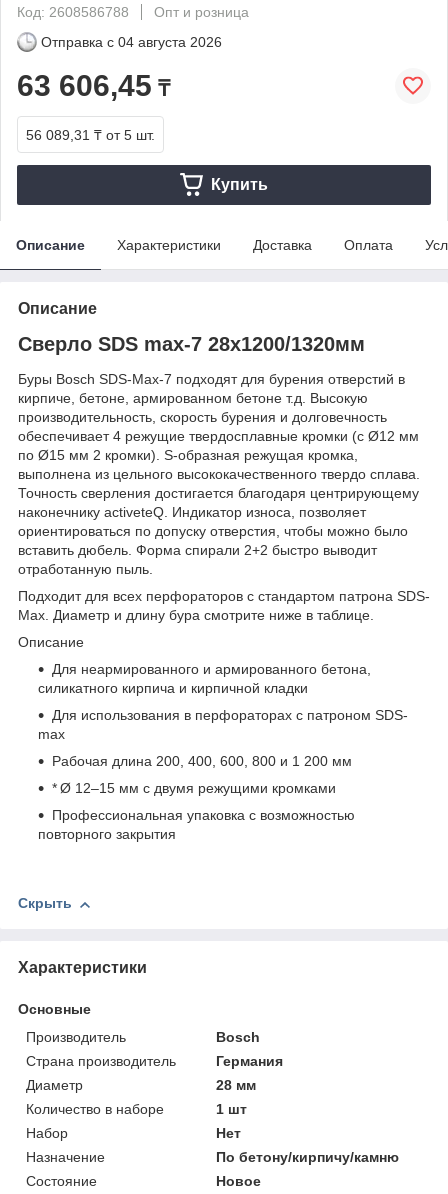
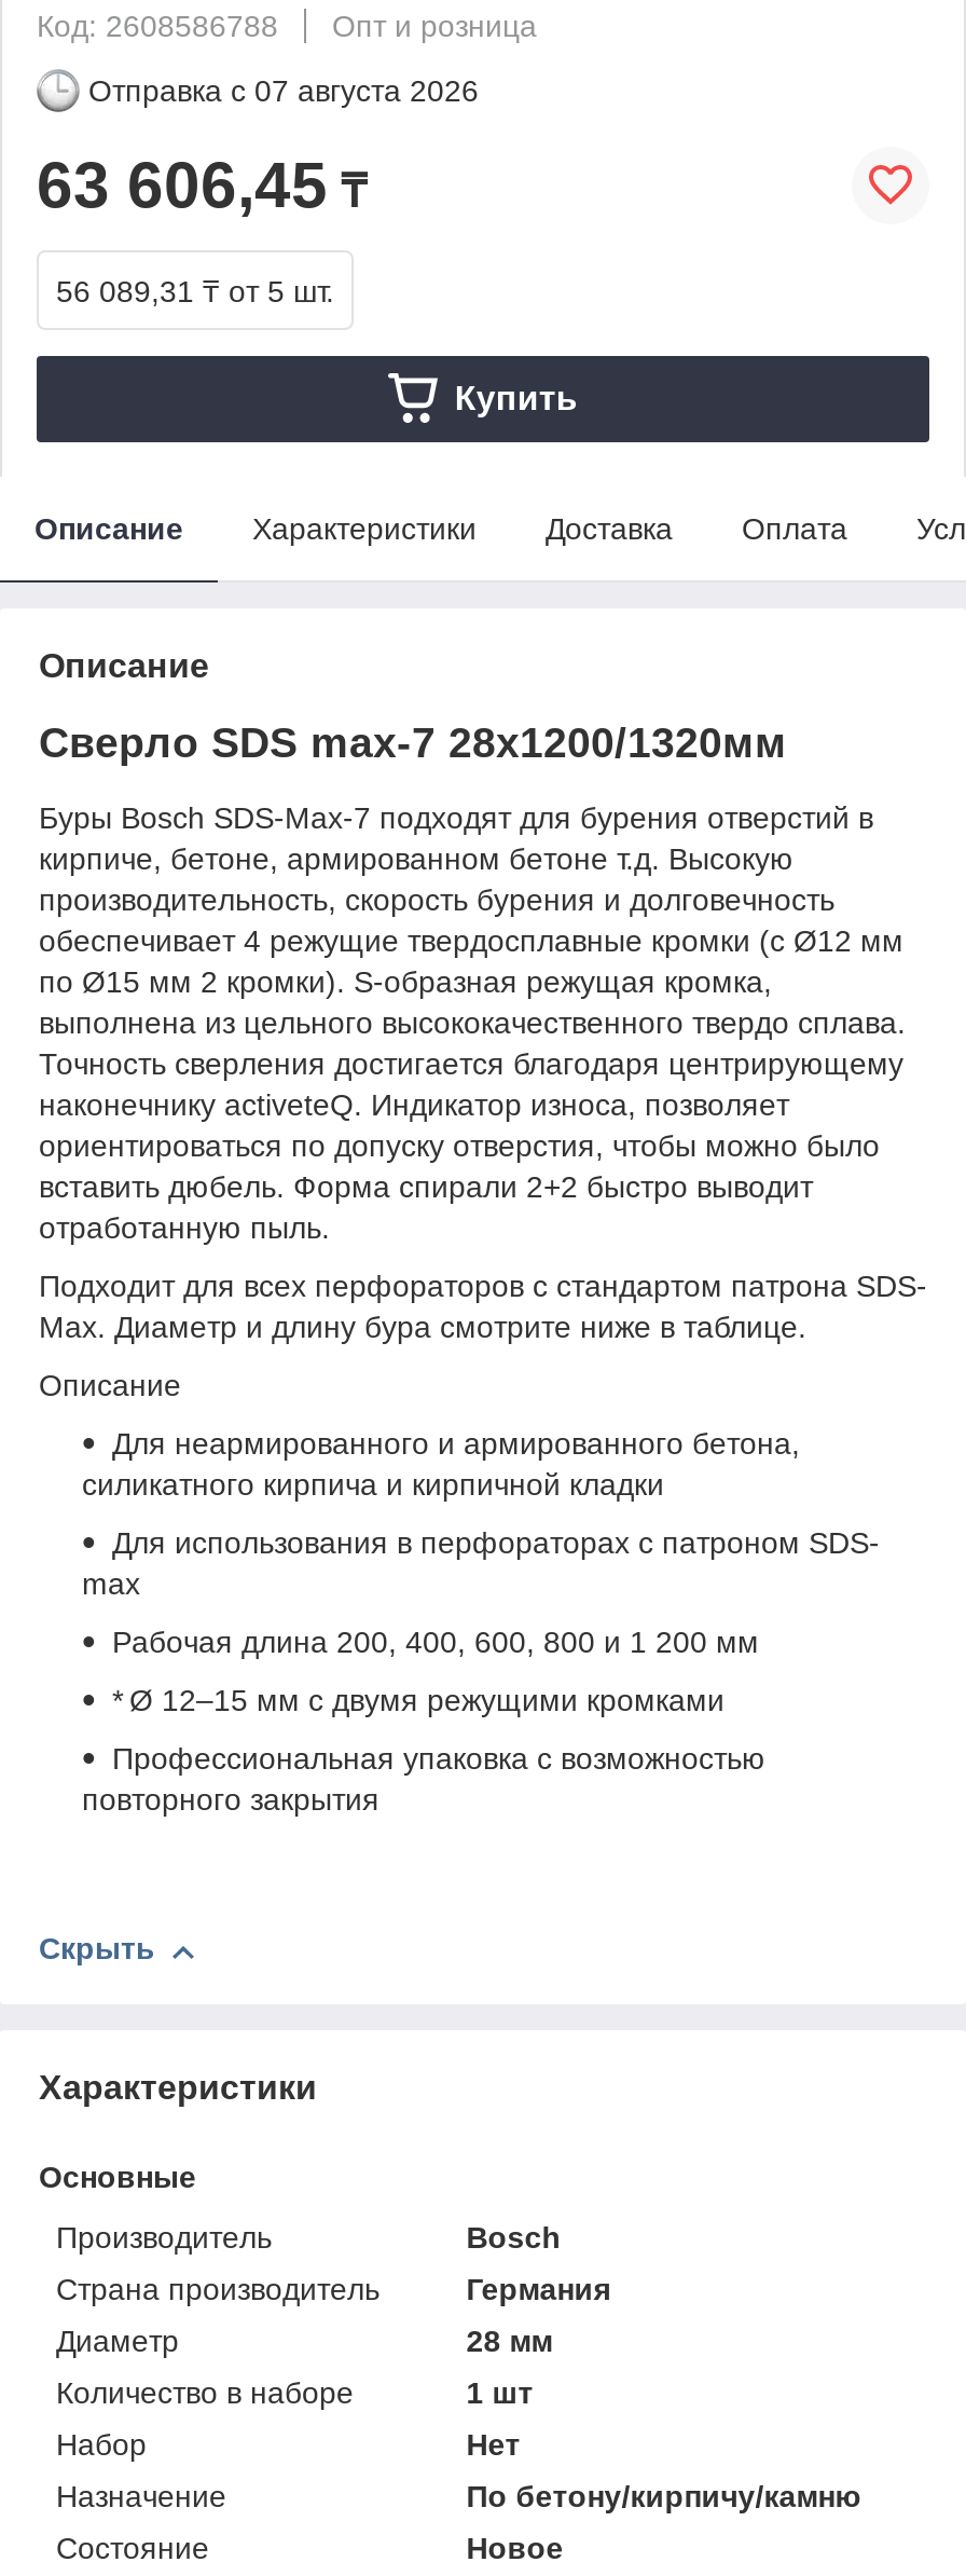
[41,34,222,50] Отправка с 04 августа 2026 -> [88,73,479,107] Отправка с 07 августа 2026

